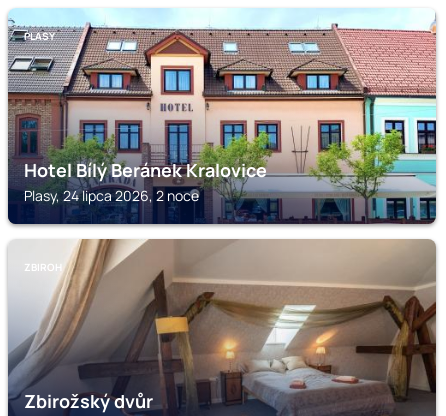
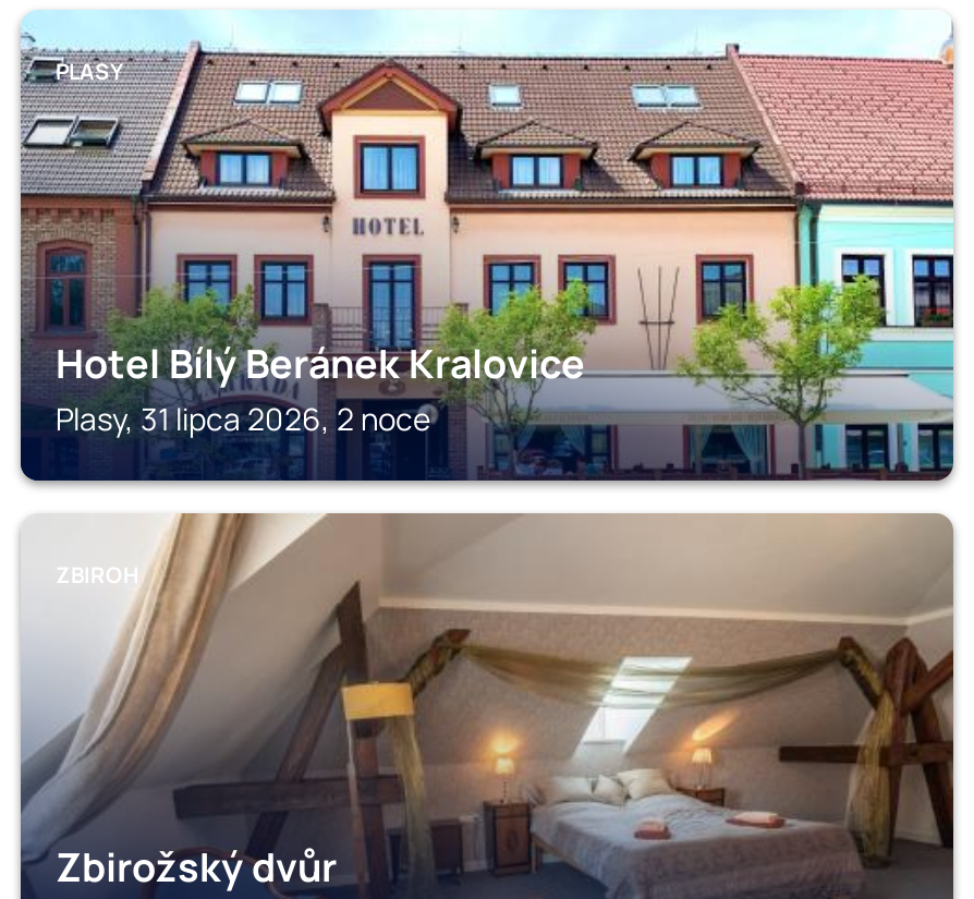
[24,186,199,205] Plasy, 24 lipca 2026, 2 noce -> [56,398,430,439] Plasy, 31 lipca 2026, 2 noce

